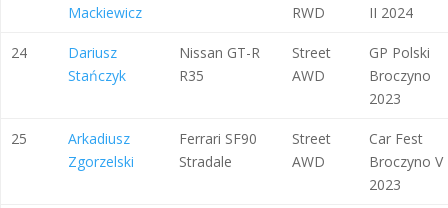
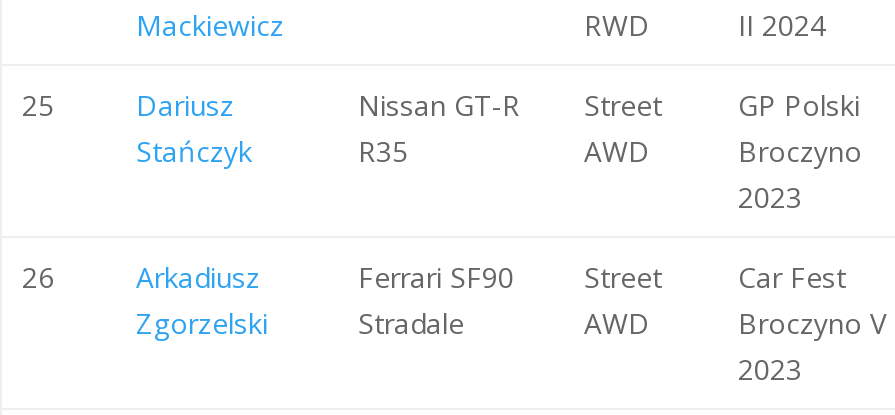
[11,43,27,62] 24 -> [22,86,54,124] 25
[11,129,27,148] 25 -> [22,258,54,296] 26

